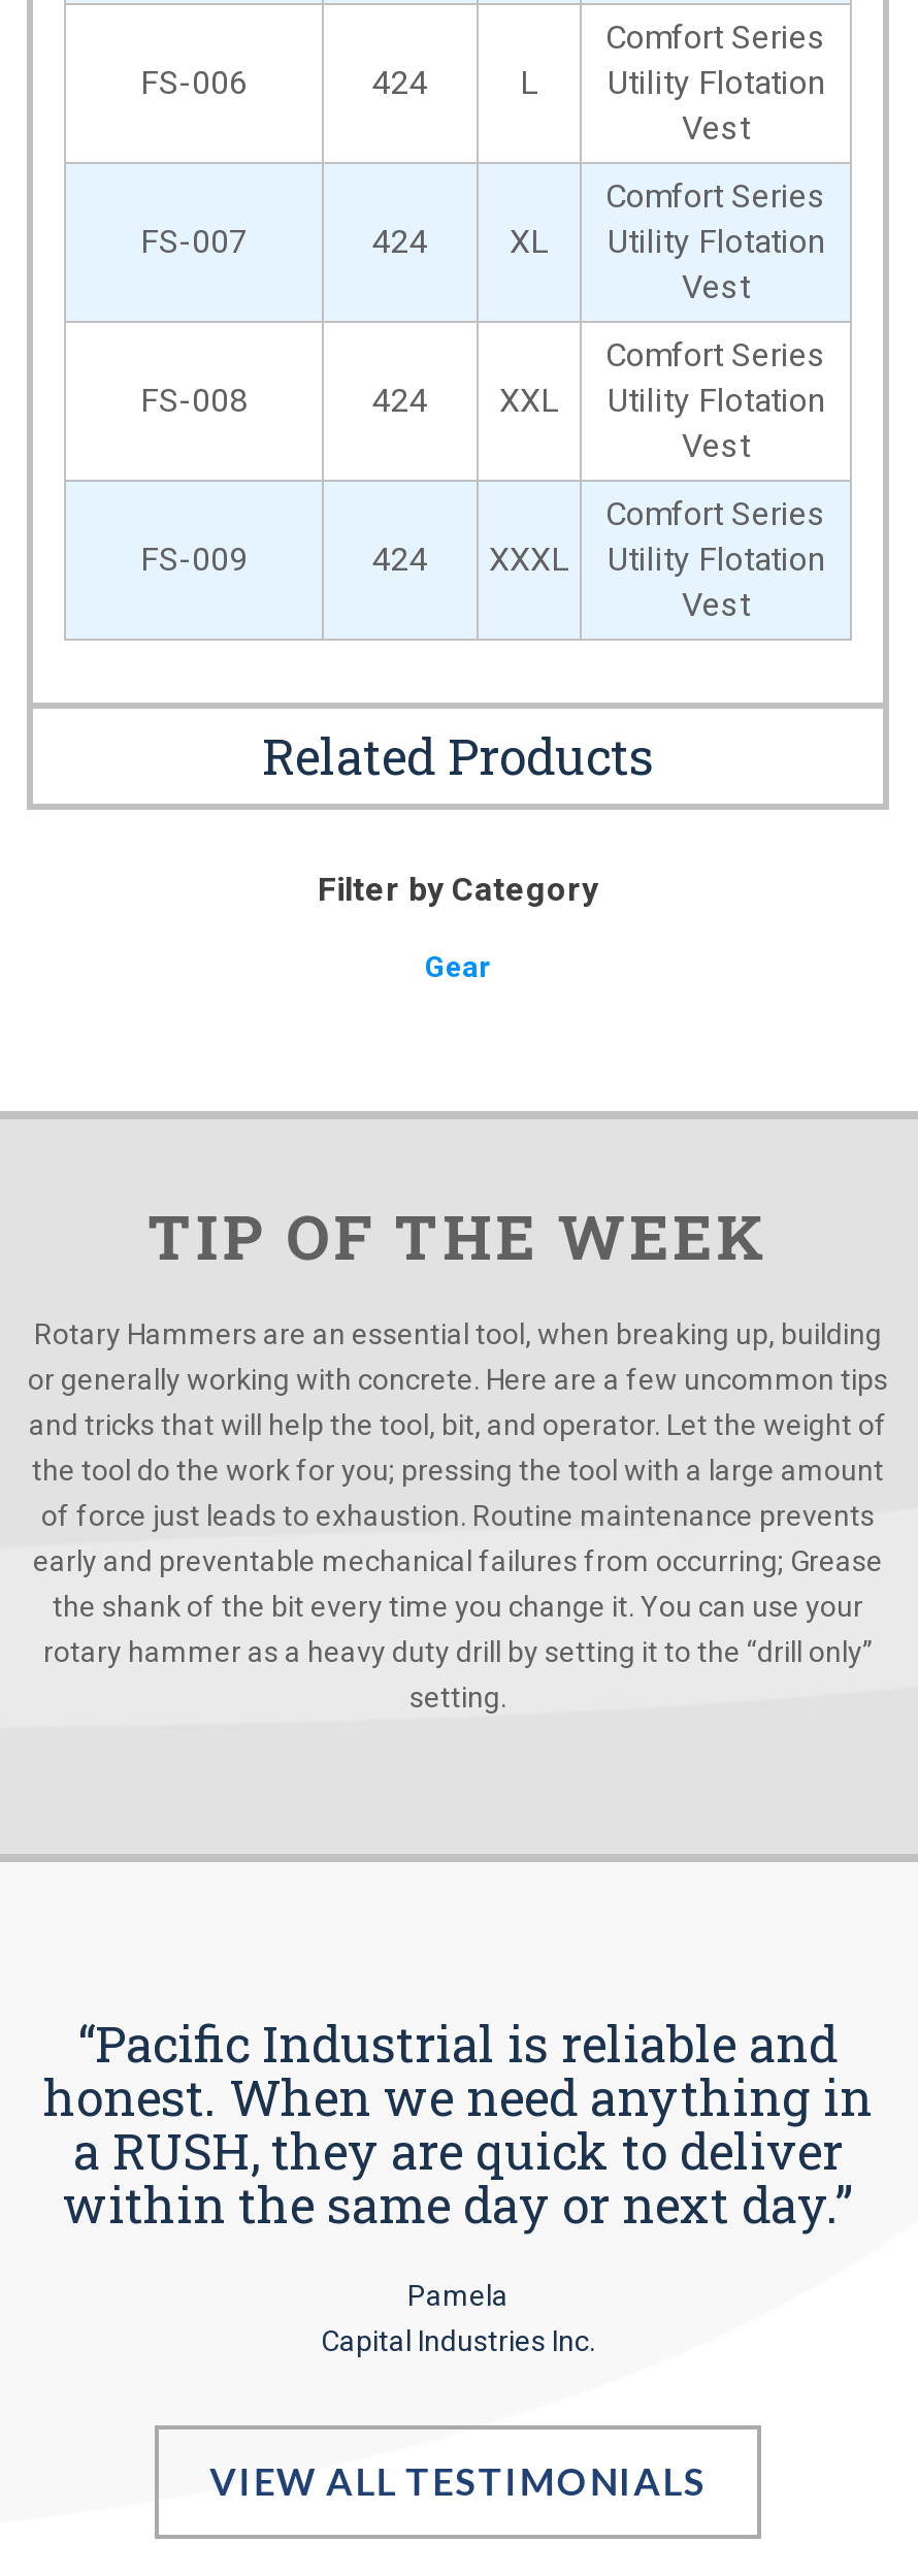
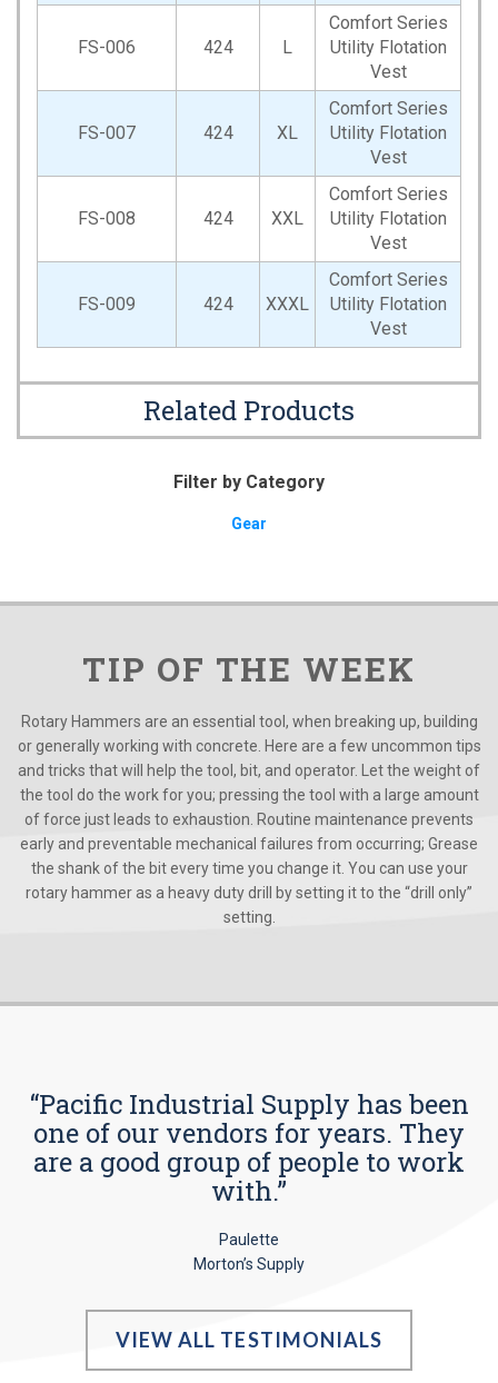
[43,2010,873,2237] “Pacific Industrial is reliable and | honest. When we need anything in | a RUSH, they are quick to deliver | within the same day or next day.” -> [29,1086,469,1208] “Pacific Industrial Supply has been | one of our vendors for years. They | are a good group of people to work | with.”
[321,2278,595,2356] Pamela | Capital Industries Inc. -> [193,1230,305,1272] Paulette | Morton’s Supply

